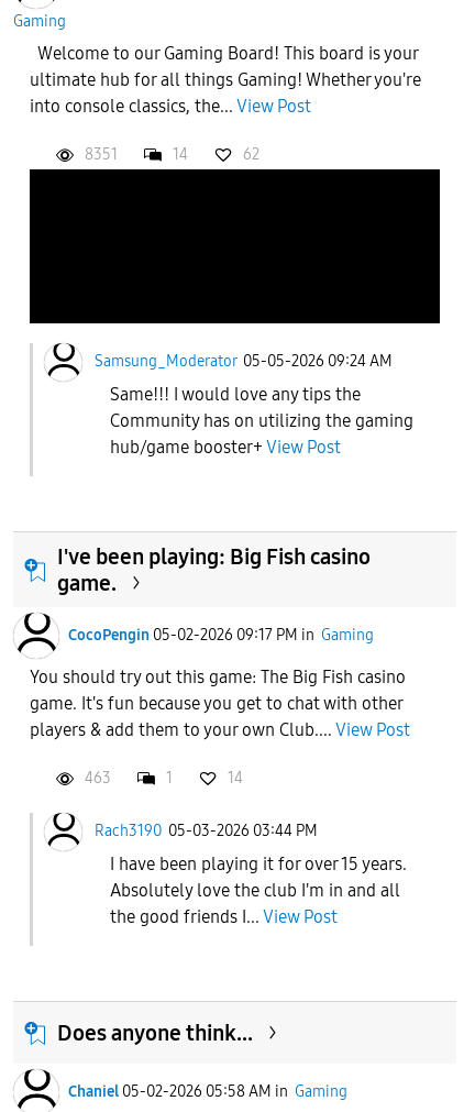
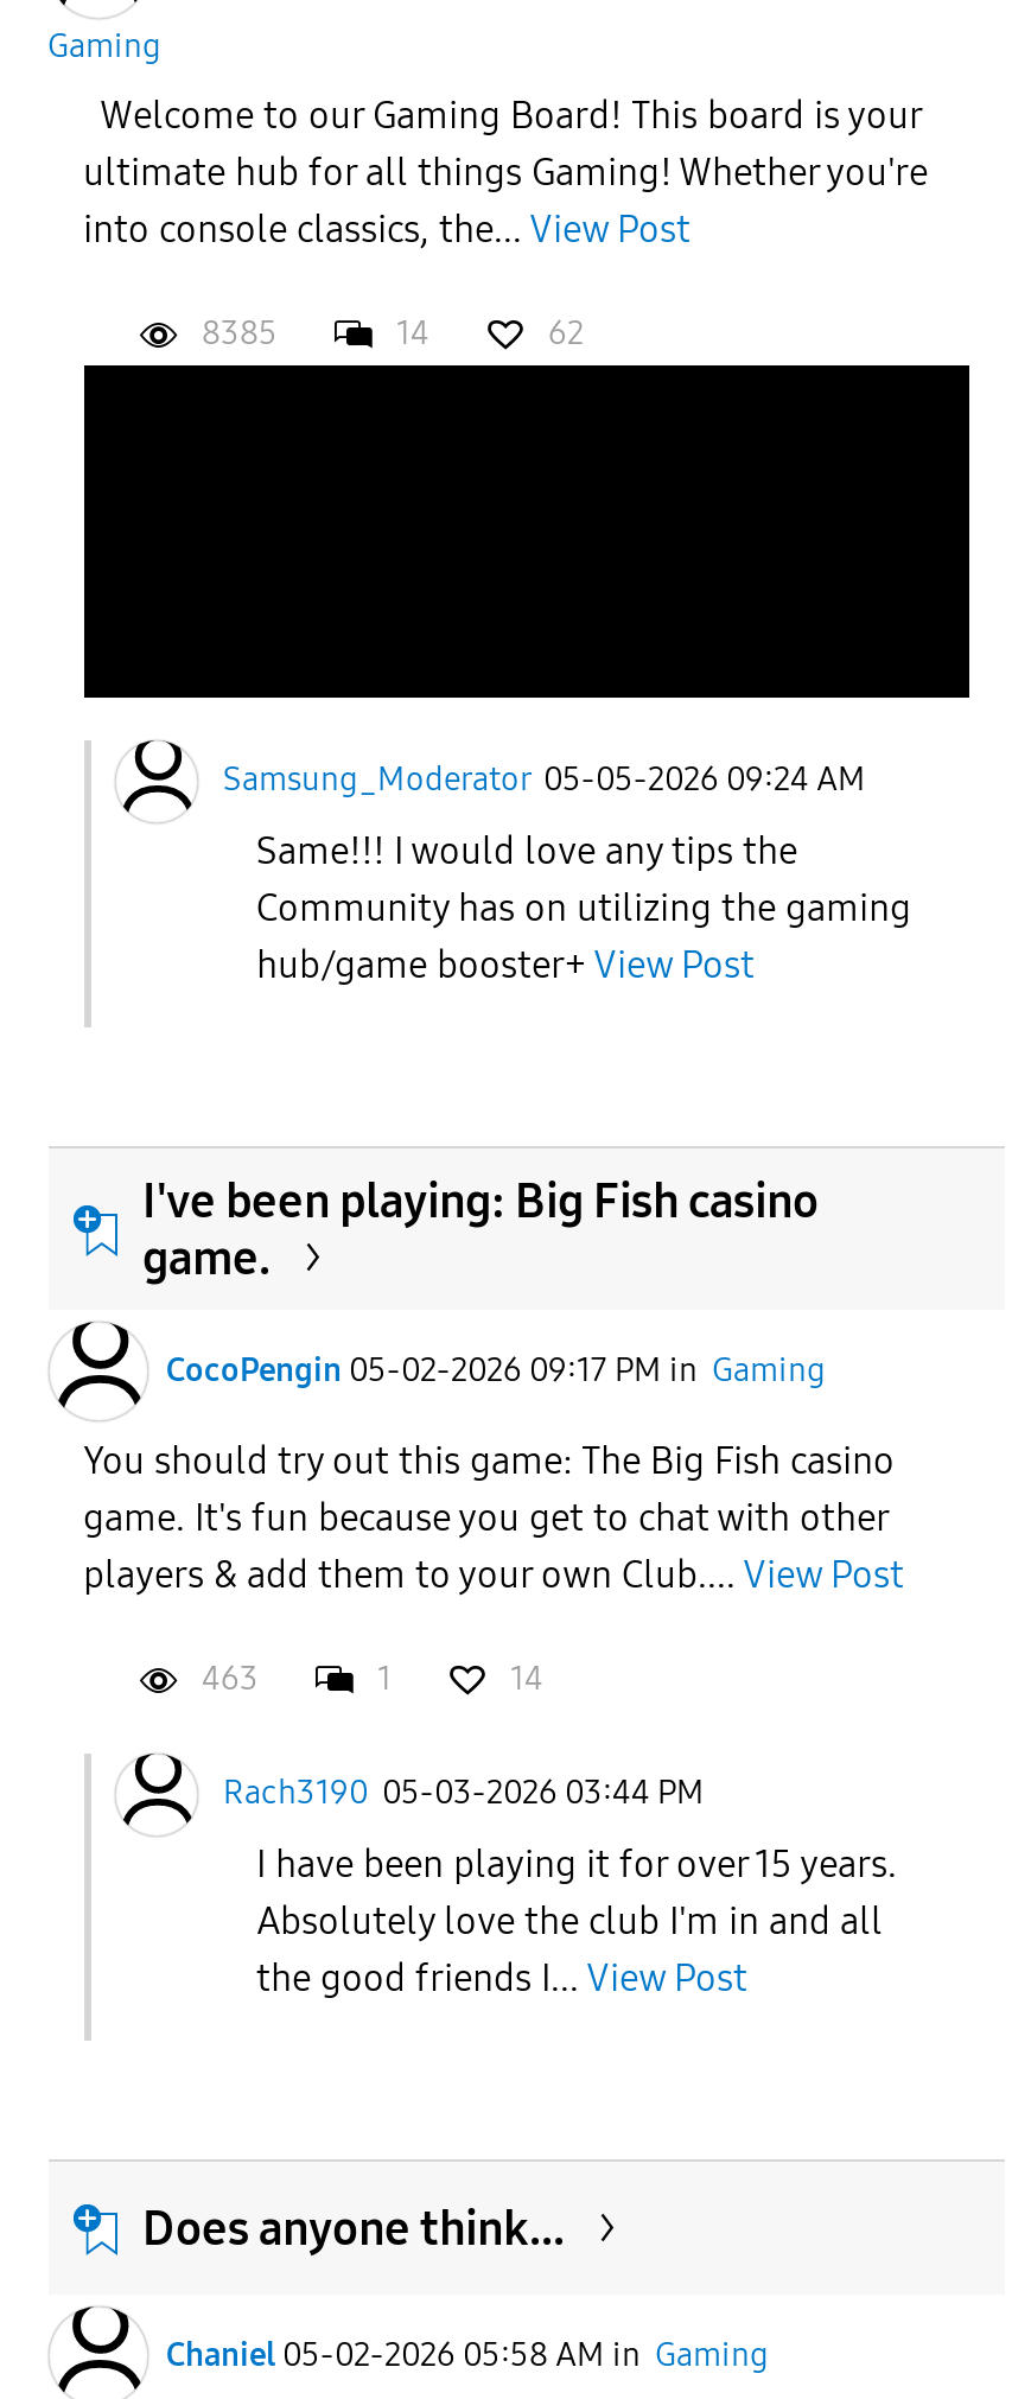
[84,145,117,163] 8351 -> [202,312,278,352] 8385

